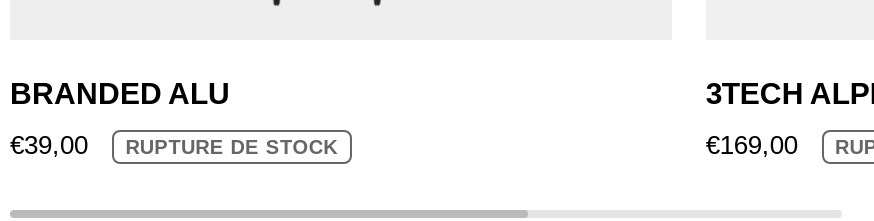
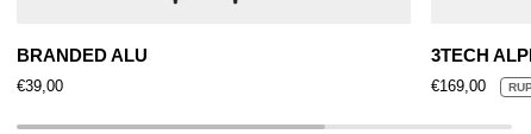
[125,136,338,158] RUPTURE DE STOCK -> none

